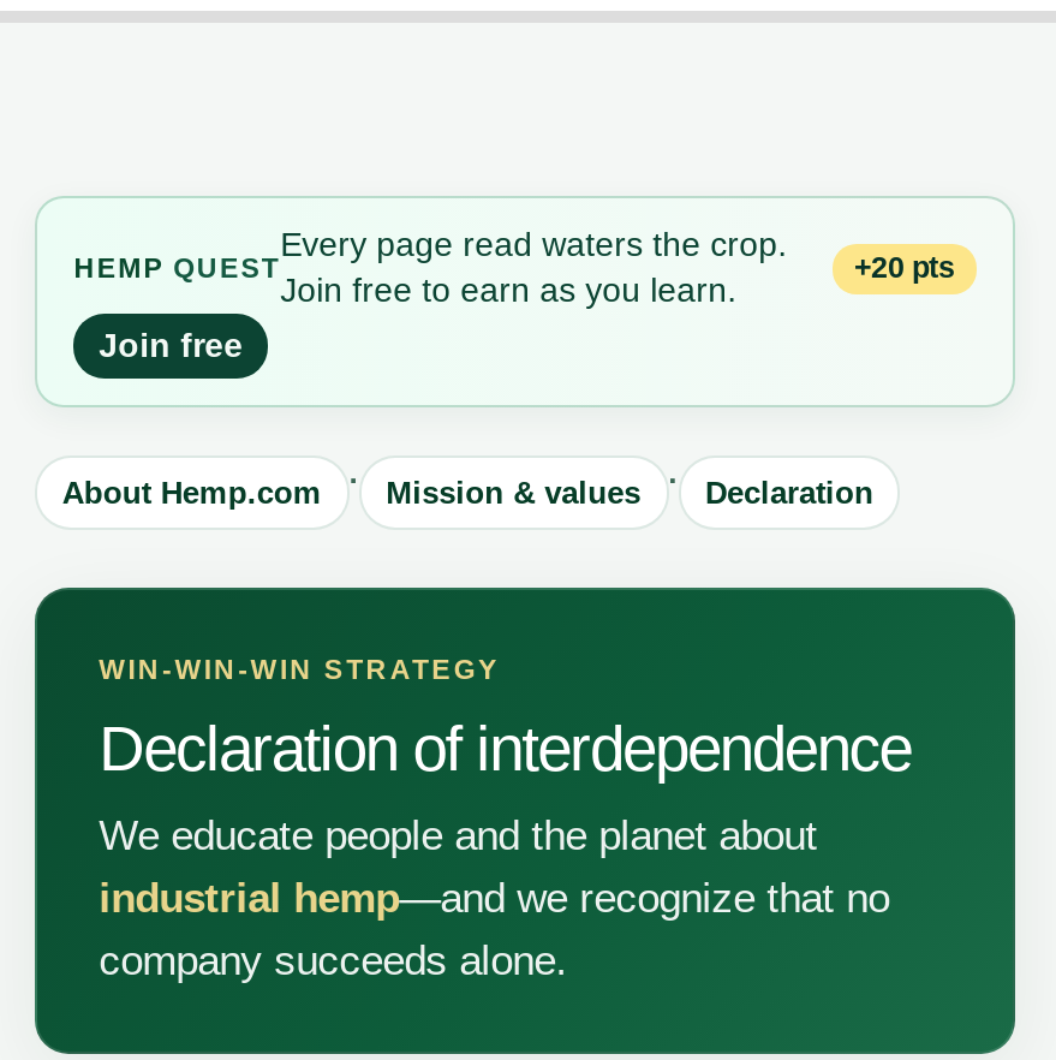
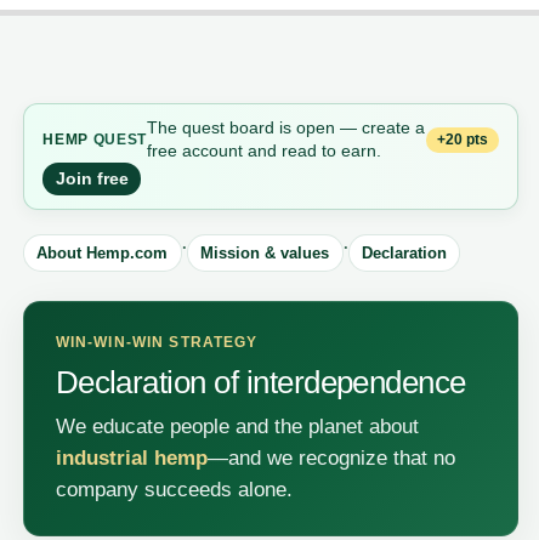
[280,225,787,309] Every page read waters the crop. | Join free to earn as you learn. -> [147,118,425,160] The quest board is open — create a | free account and read to earn.

